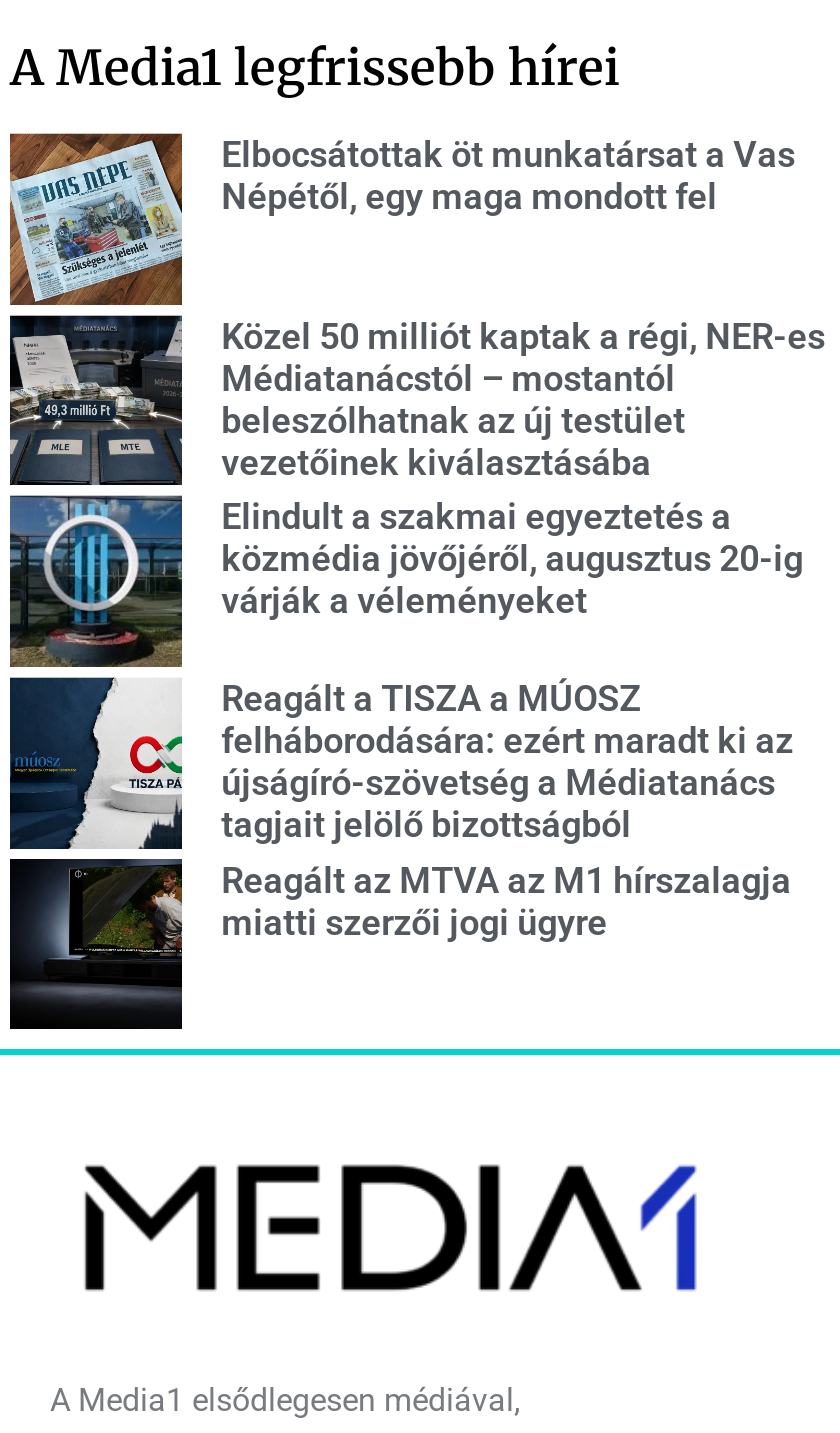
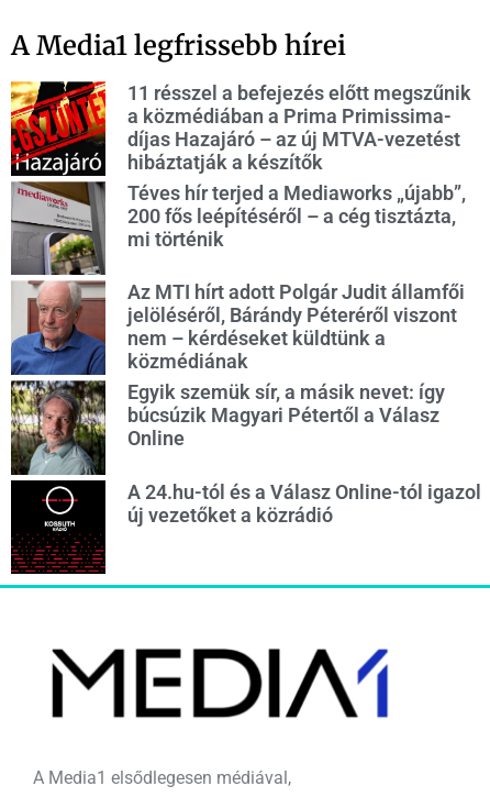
[8,131,795,1027] [image] | Elbocsátottak öt munkatársat a Vas | Népétől, egy maga mondott fel -> [10,80,471,573] [image] | 11 résszel a befejezés előtt megszűnik | a közmédiában a Prima Primissima- | díjas Hazajáró – az új MTVA-vezetést | hibáztatják a készítők | Téves hír terjed a Mediaworks „újabb”, | 200 fős leépítéséről – a cég tisztázta, | mi történik
[221,315,825,622] Közel 50 milliót kaptak a régi, NER-es | Médiatanácstól – mostantól | beleszólhatnak az új testület | vezetőinek kiválasztásába | Elindult a szakmai egyeztetés a | közmédia jövőjéről, augusztus 20-ig | várják a véleményeket -> [127,281,464,450] Az MTI hírt adott Polgár Judit államfői | jelöléséről, Bárándy Péteréről viszont | nem – kérdéseket küldtünk a | közmédiának | Egyik szemük sír, a másik nevet: így | búcsúzik Magyari Pétertől a Válasz | Online
[221,677,793,942] Reagált a TISZA a MÚOSZ | felháborodására: ezért maradt ki az | újságíró-szövetség a Médiatanács | tagjait jelölő bizottságból | Reagált az MTVA az M1 hírszalagja | miatti szerzői jogi ügyre -> [127,480,481,526] A 24.hu-tól és a Válasz Online-tól igazol | új vezetőket a közrádió

